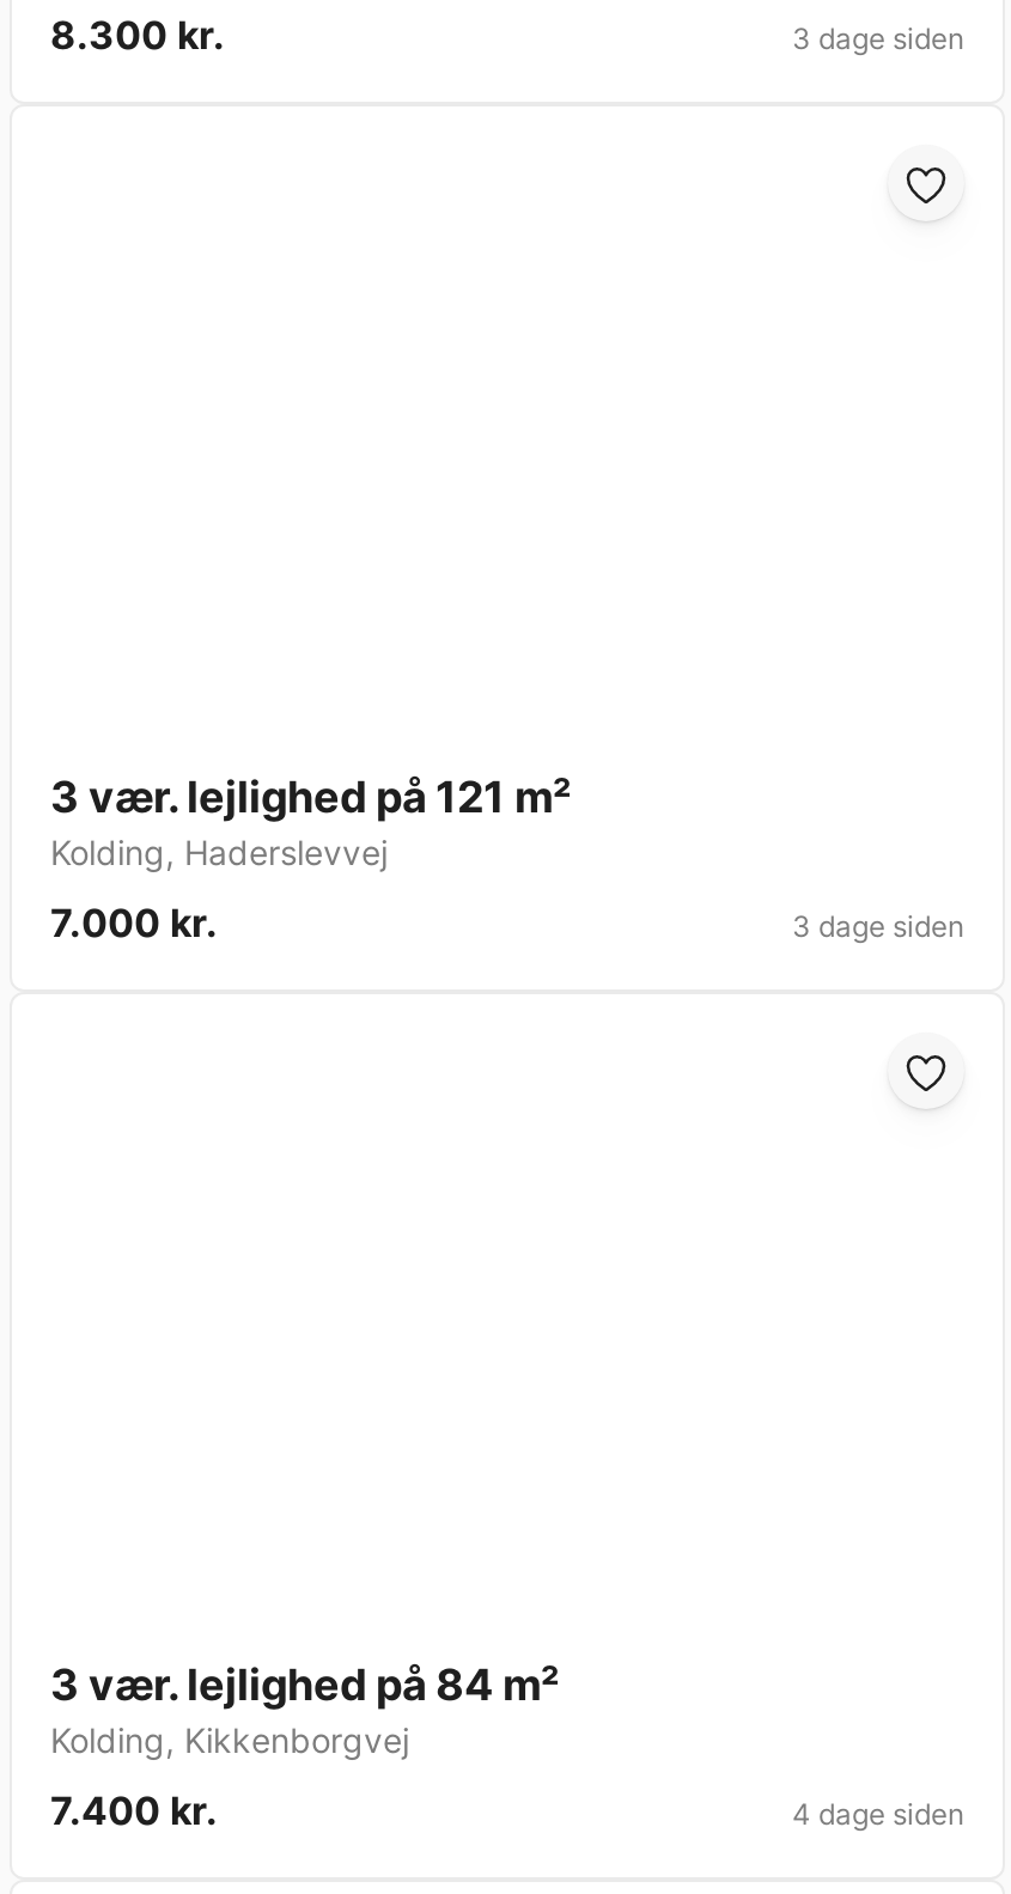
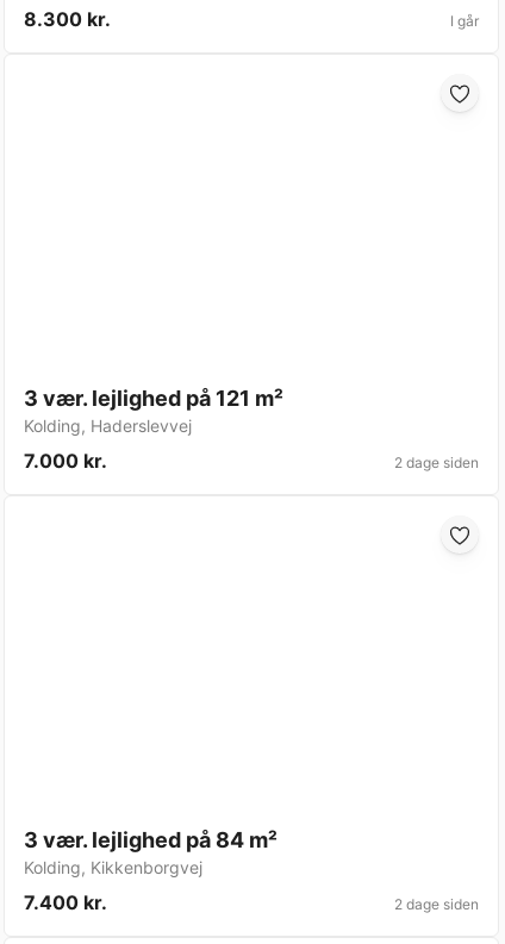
[792,21,964,57] 3 dage siden -> [450,12,479,30] I går
[792,909,964,945] 3 dage siden -> [394,454,479,472] 2 dage siden
[792,1797,964,1833] 4 dage siden -> [394,896,479,914] 2 dage siden

